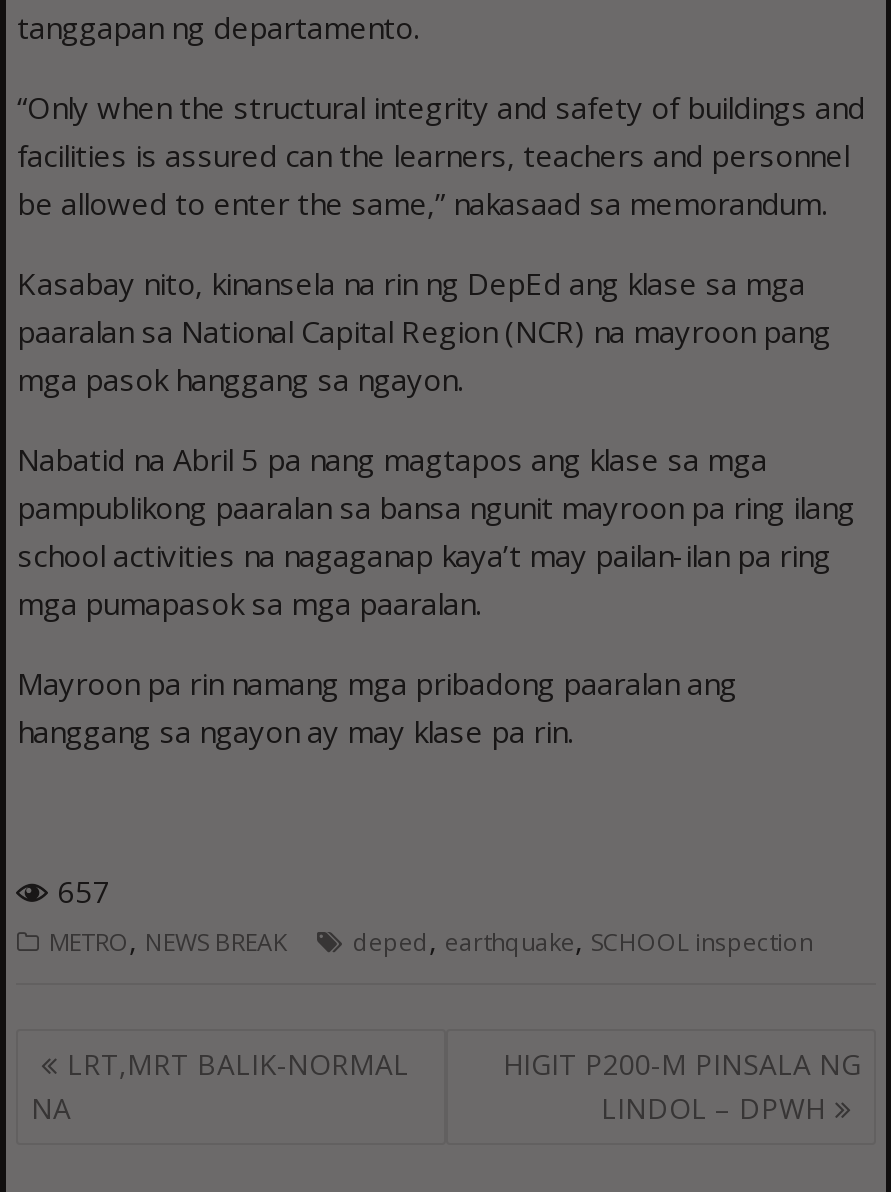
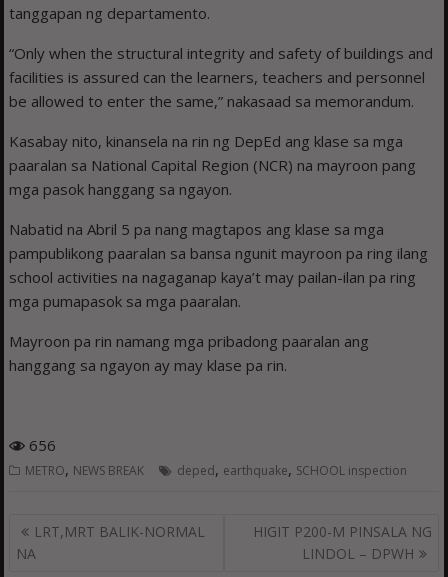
[49,870,111,910] 657 -> [25,435,56,455] 656

